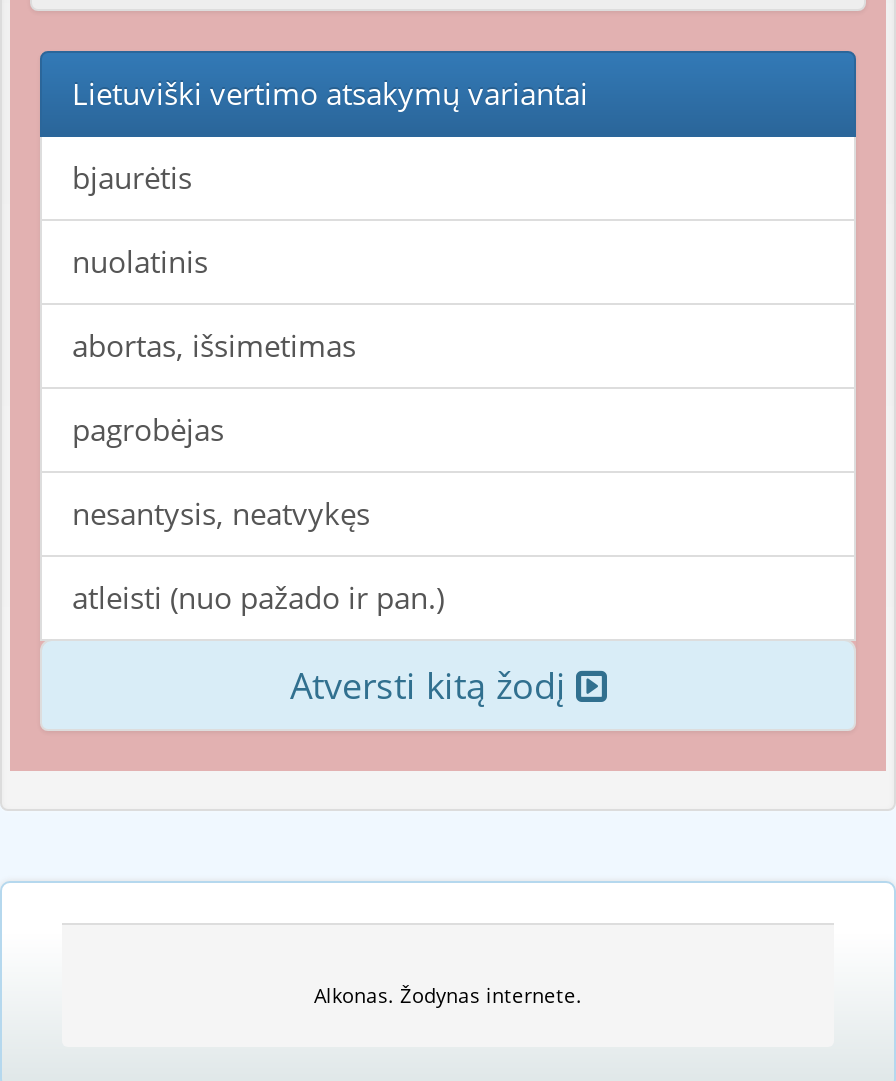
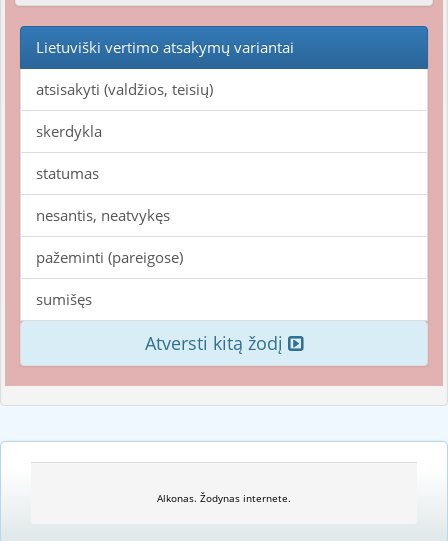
[72,157,192,197] bjaurėtis -> [36,79,213,99] atsisakyti (valdžios, teisių)
[72,241,208,281] nuolatinis -> [36,121,102,141] skerdykla
[72,325,356,365] abortas, išsimetimas -> [36,163,99,183] statumas
[72,409,224,449] pagrobėjas -> [36,205,170,225] nesantis, neatvykęs
[72,493,370,533] nesantysis, neatvykęs -> [36,247,183,267] pažeminti (pareigose)
[72,577,444,617] atleisti (nuo pažado ir pan.) -> [36,289,92,309] sumišęs

